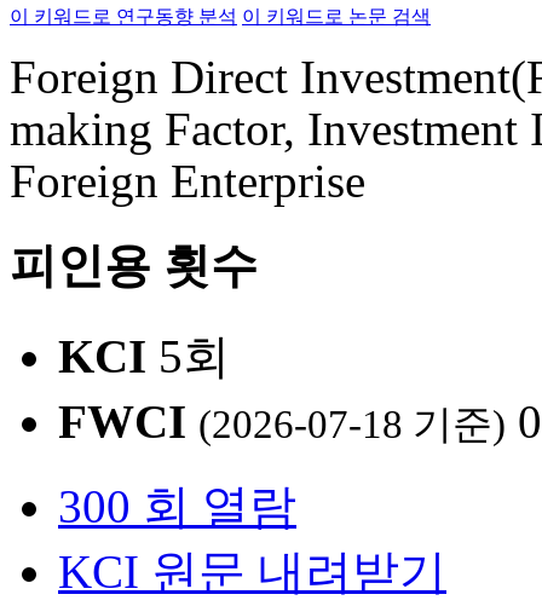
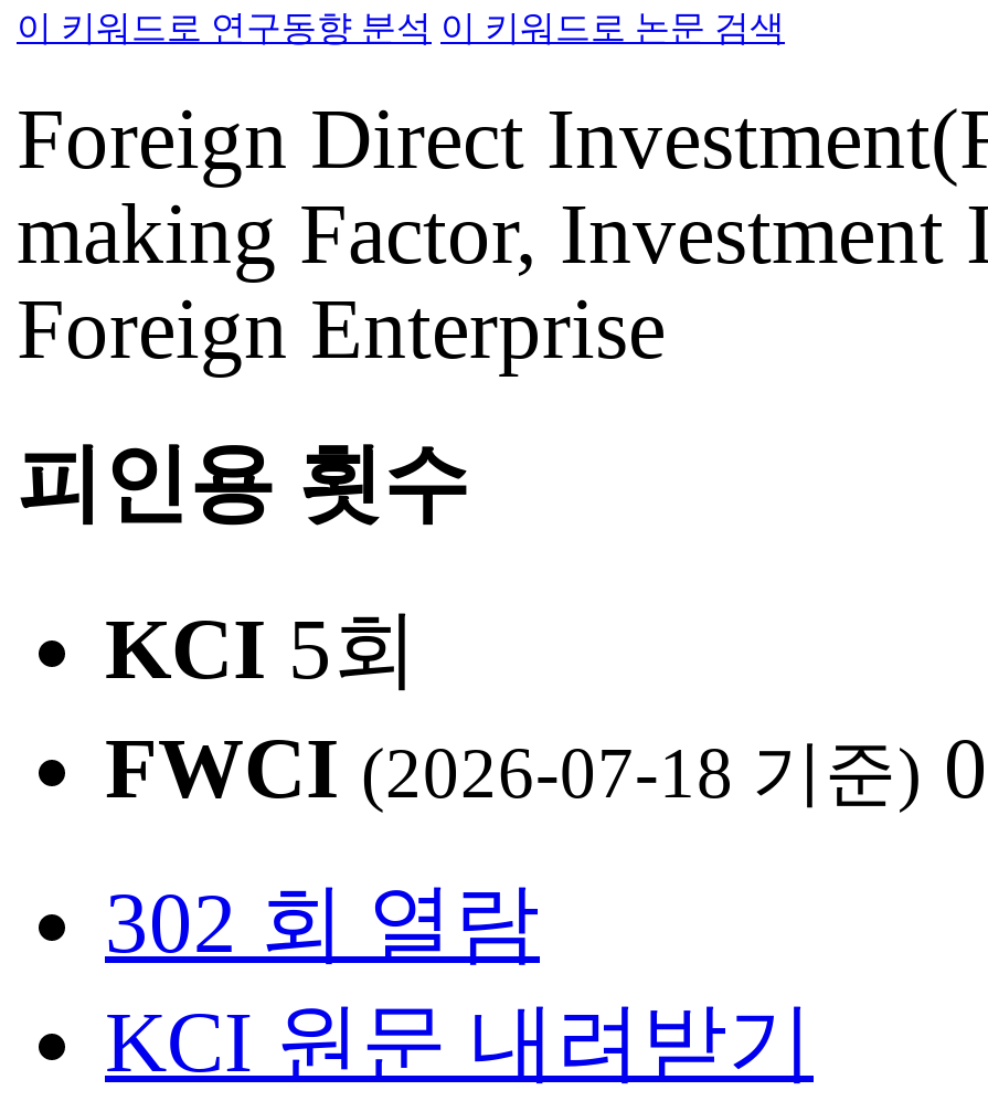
[58,480,296,532] 300 회 열람 -> [105,874,540,969] 302 회 열람

